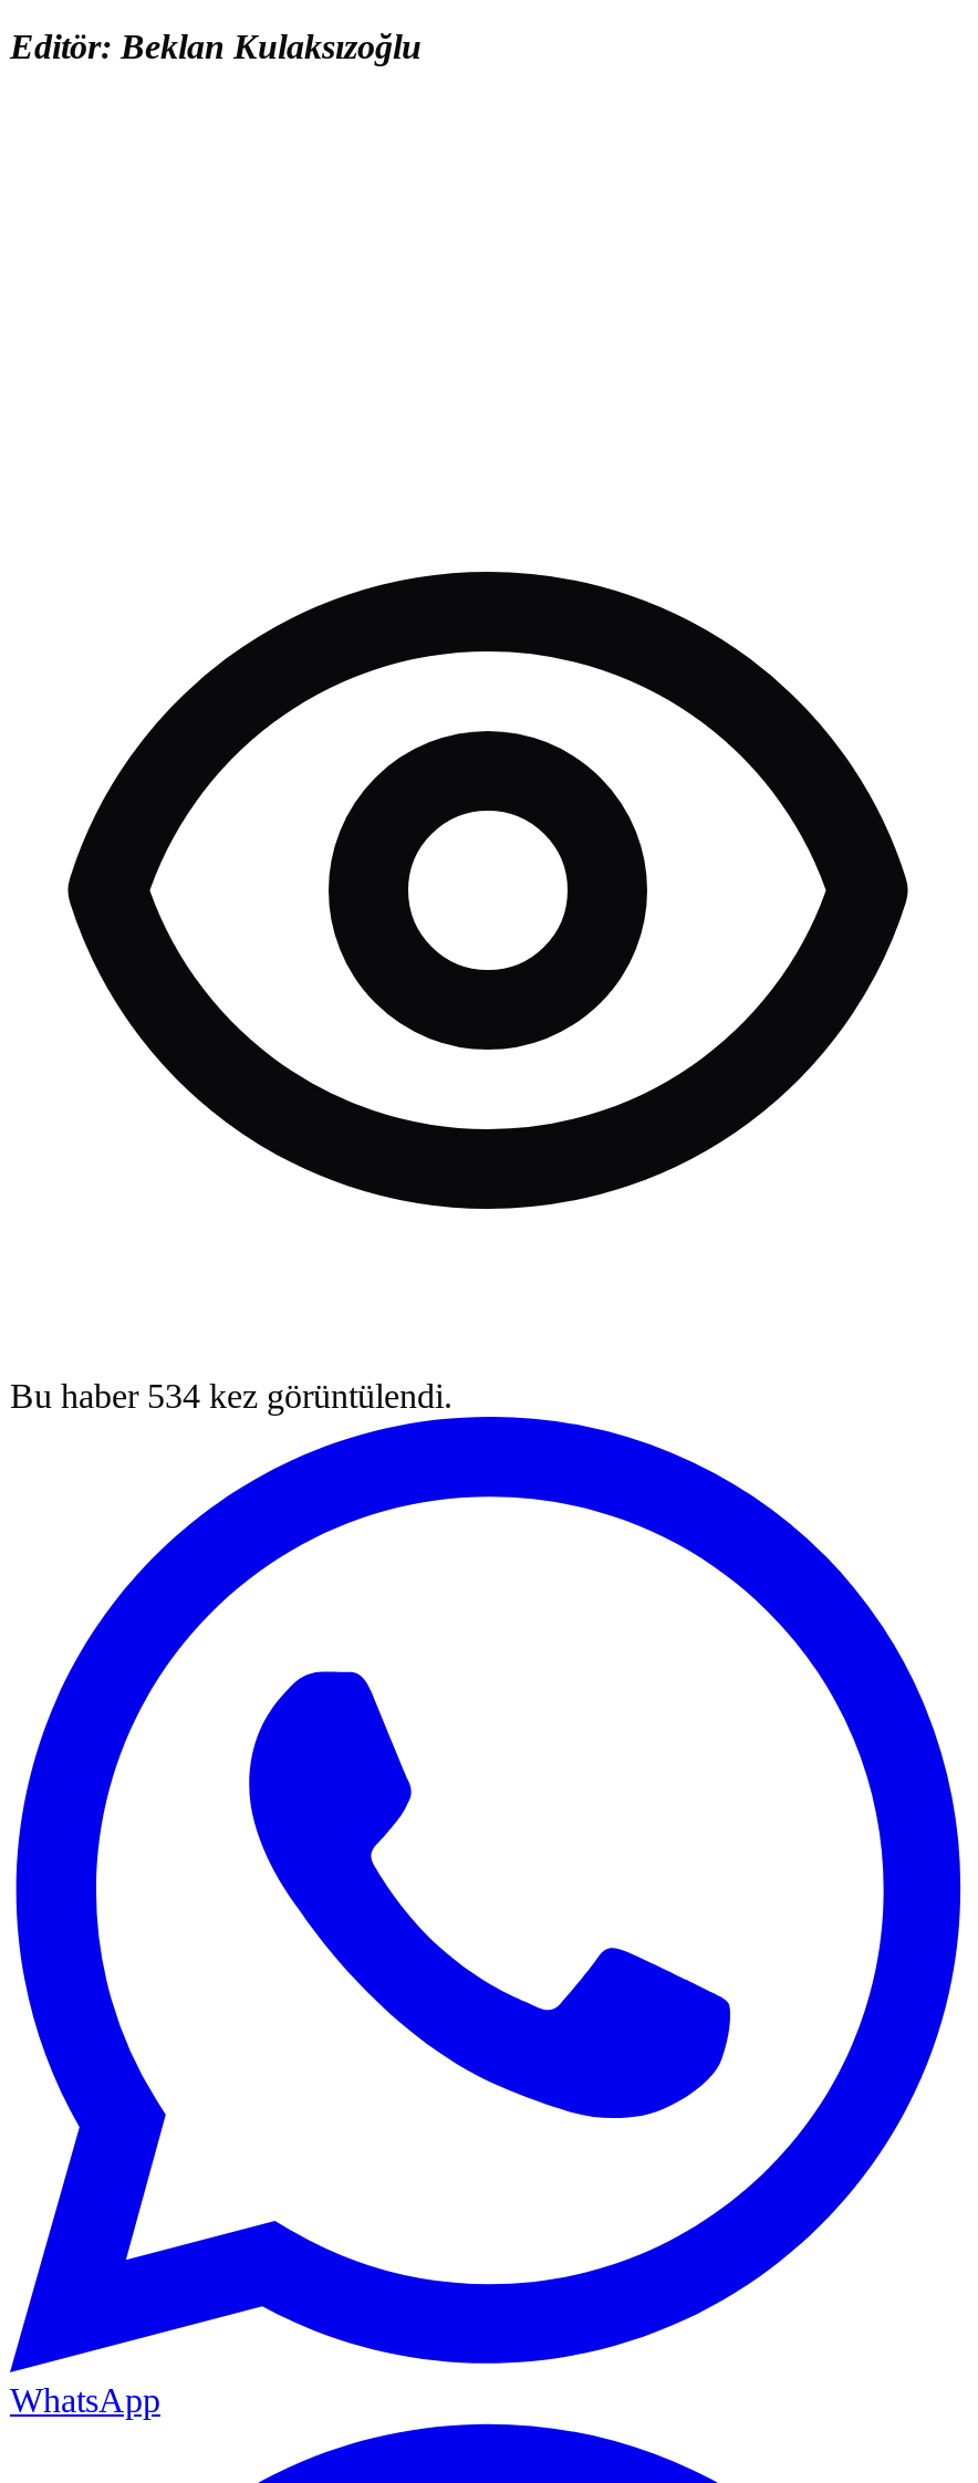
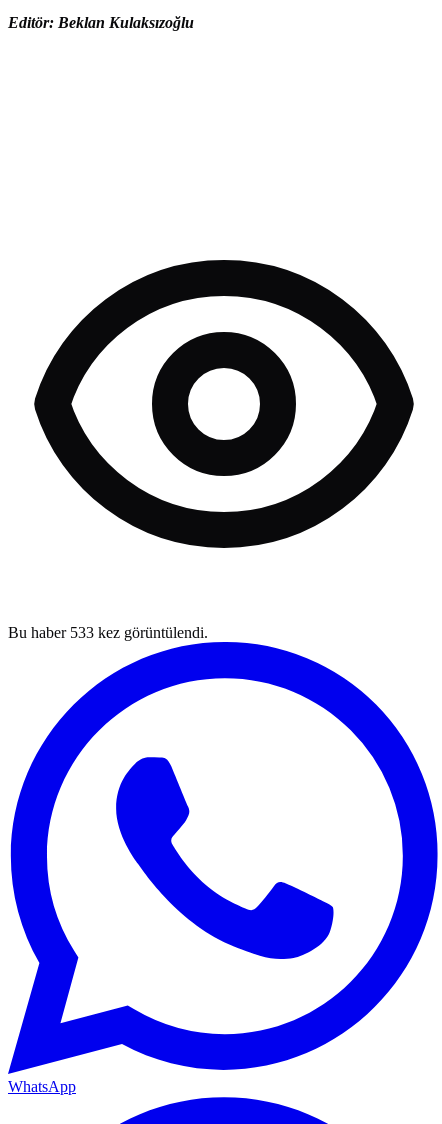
[10,1377,452,1414] Bu haber 534 kez görüntülendi. -> [8,624,208,641] Bu haber 533 kez görüntülendi.

